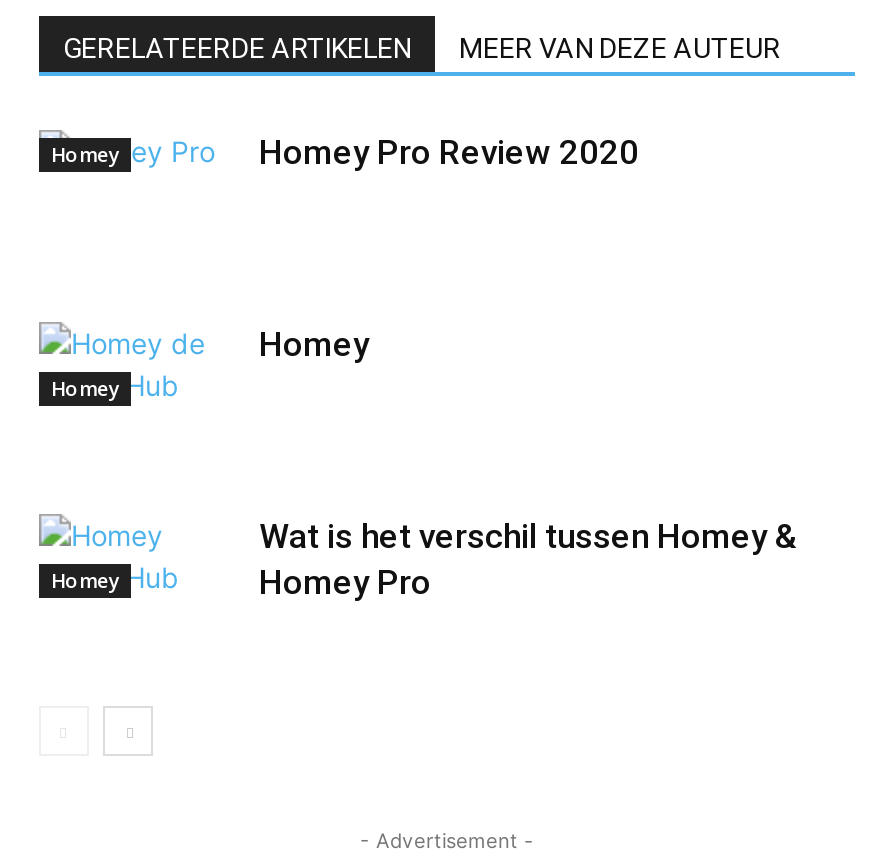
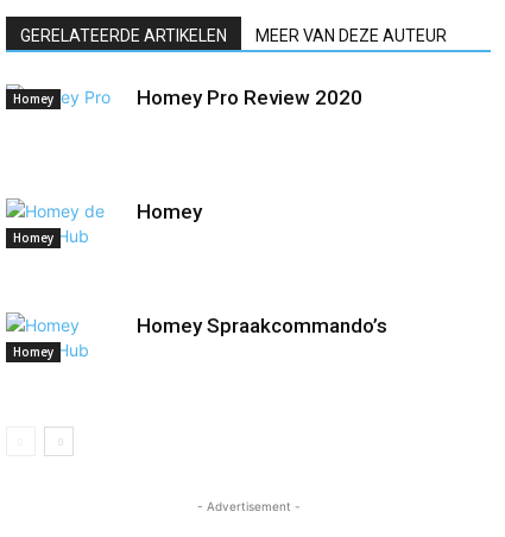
[259,517,797,603] Wat is het verschil tussen Homey & | Homey Pro -> [137,314,387,337] Homey Spraakcommando’s

